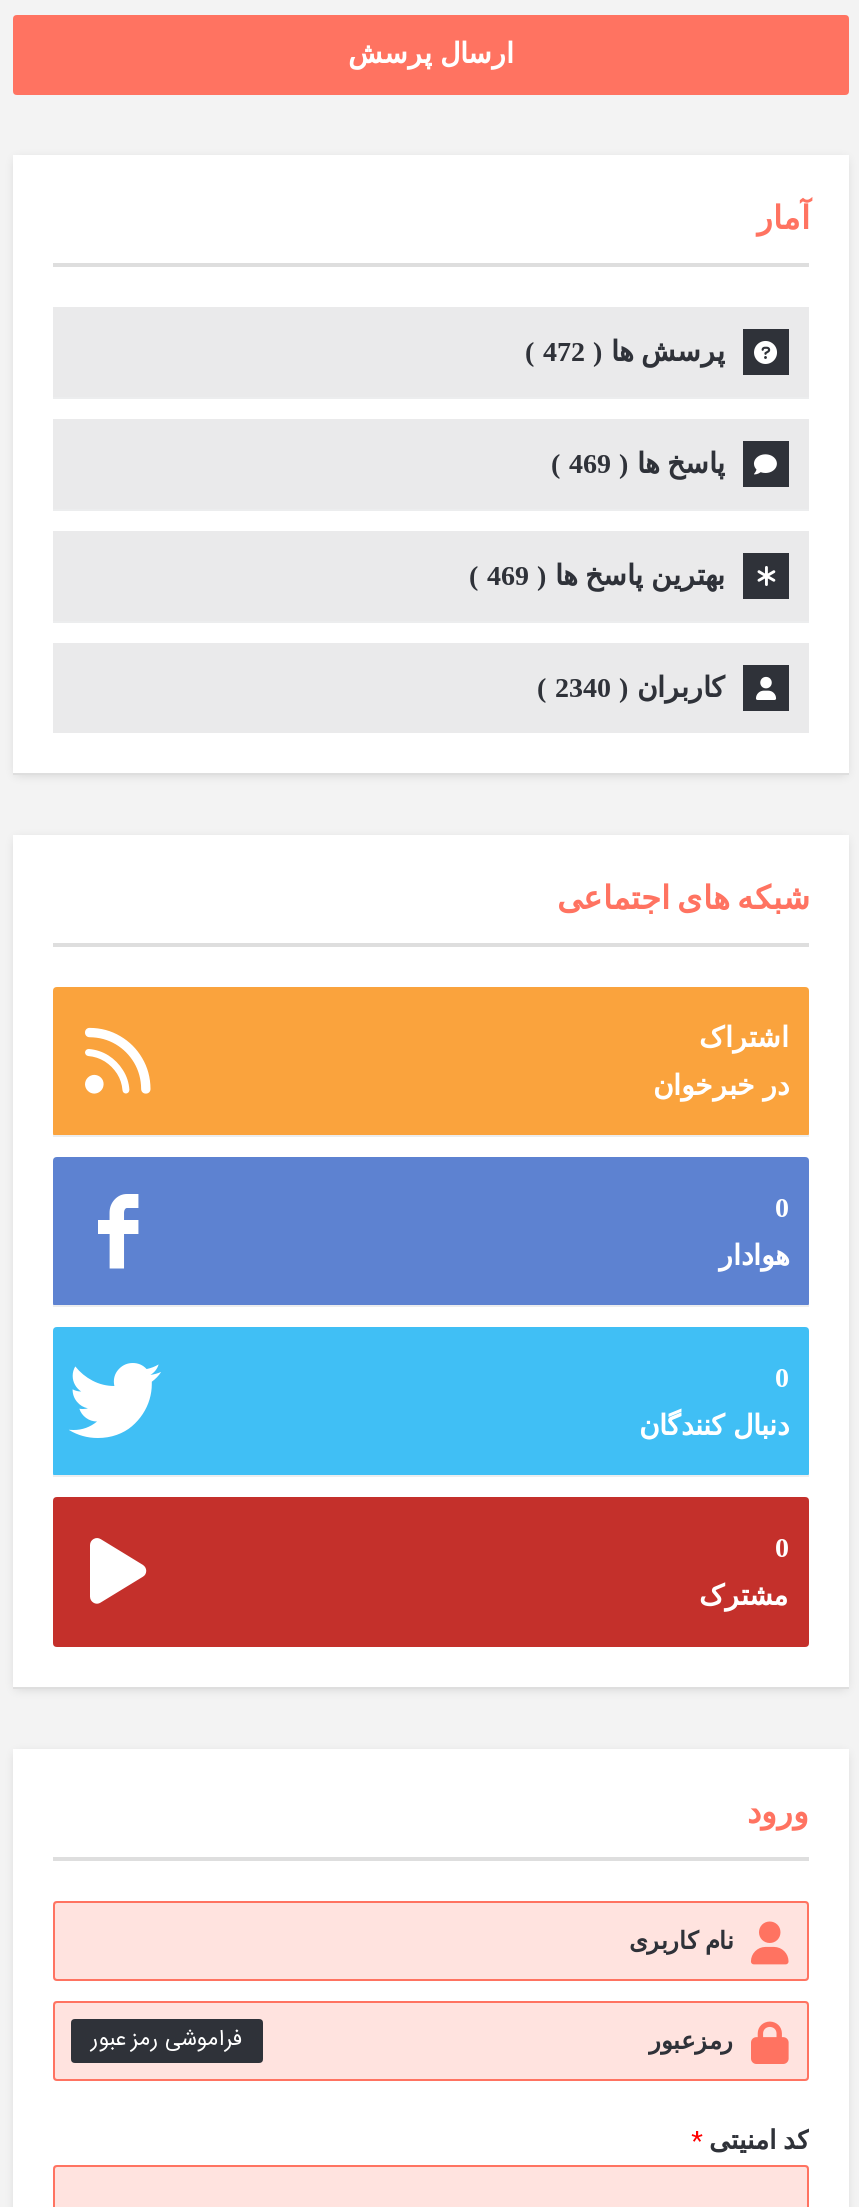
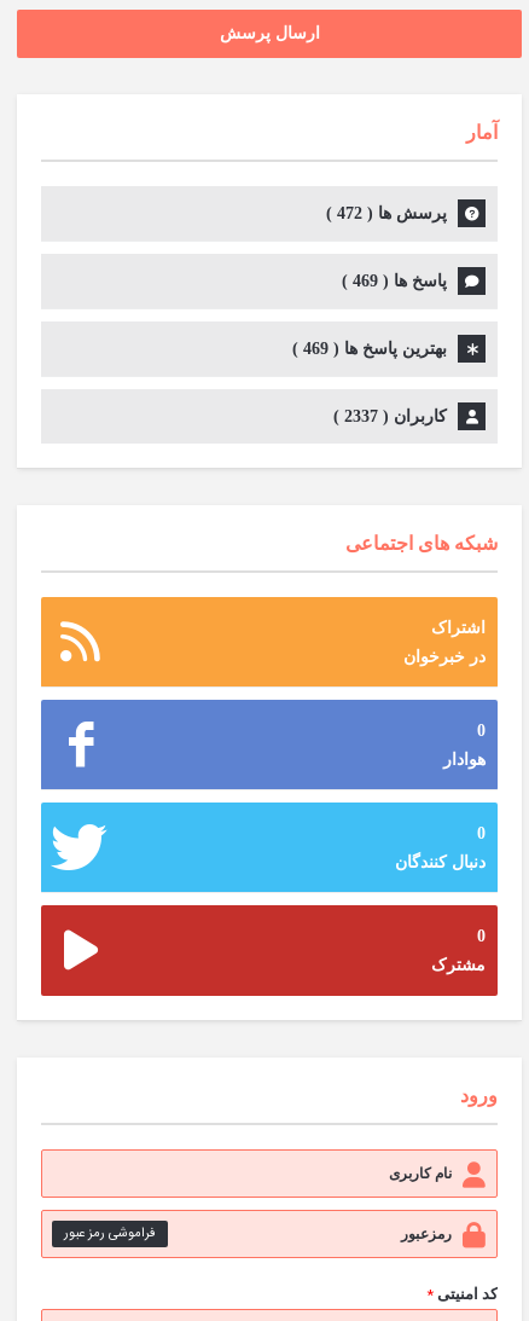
[537,674,725,704] کاربران (2340) -> [333,408,447,426] کاربران (2337)

